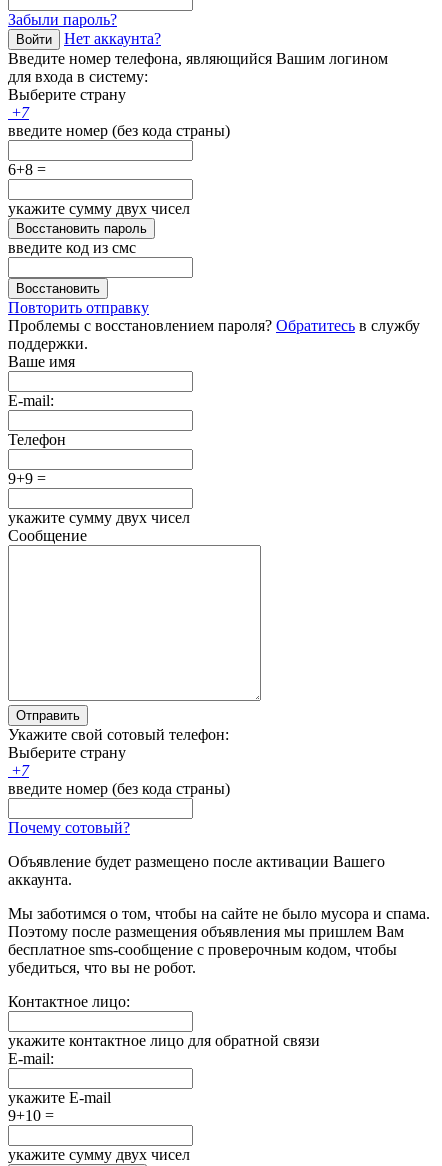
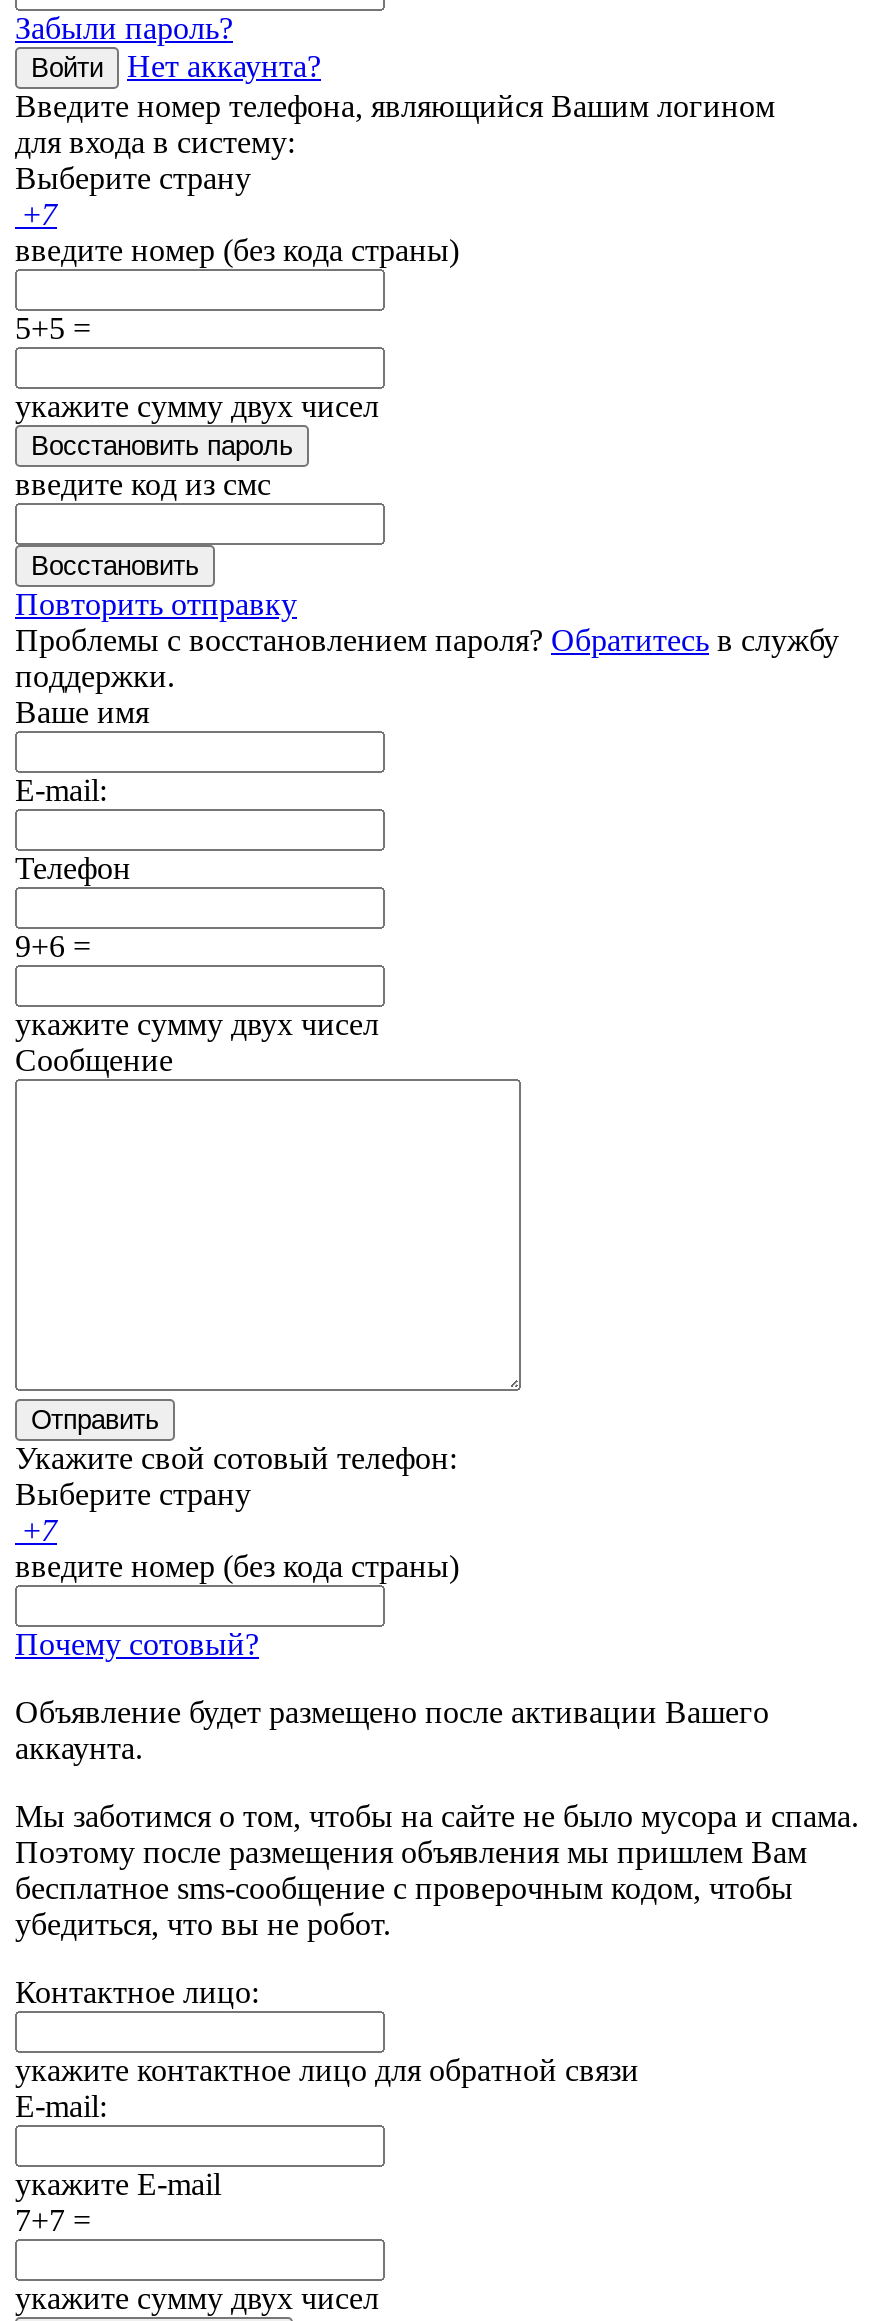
[8,161,46,178] 6+8 = -> [15,311,91,345] 5+5 =
[8,470,46,487] 9+9 = -> [15,929,91,963] 9+6 =
[8,1107,54,1124] 9+10 = -> [15,2203,91,2237] 7+7 =

